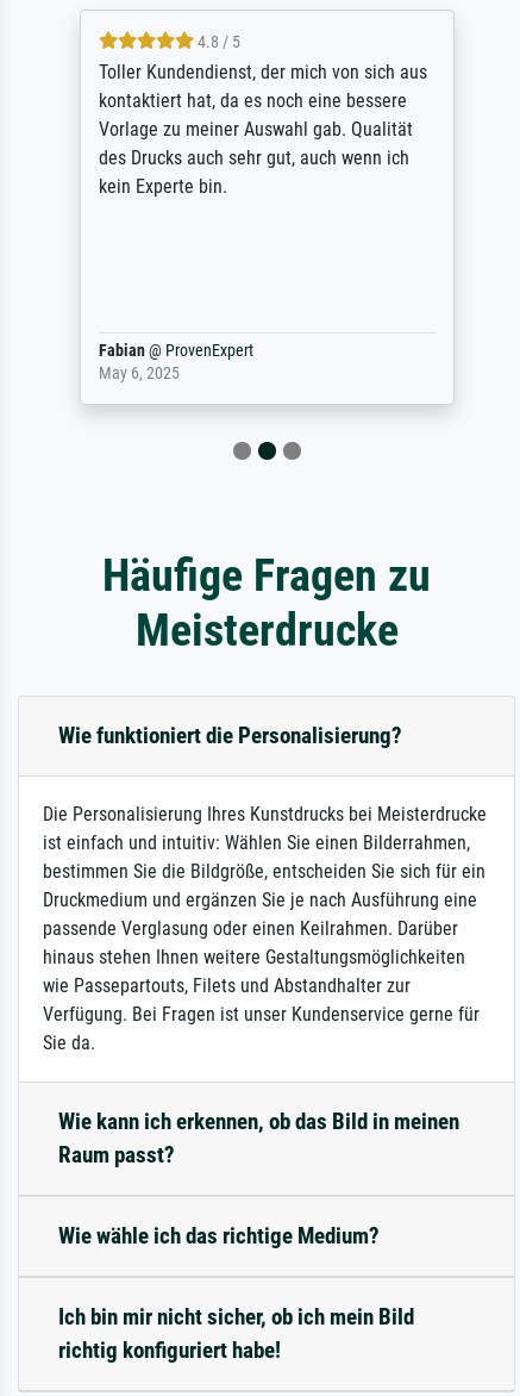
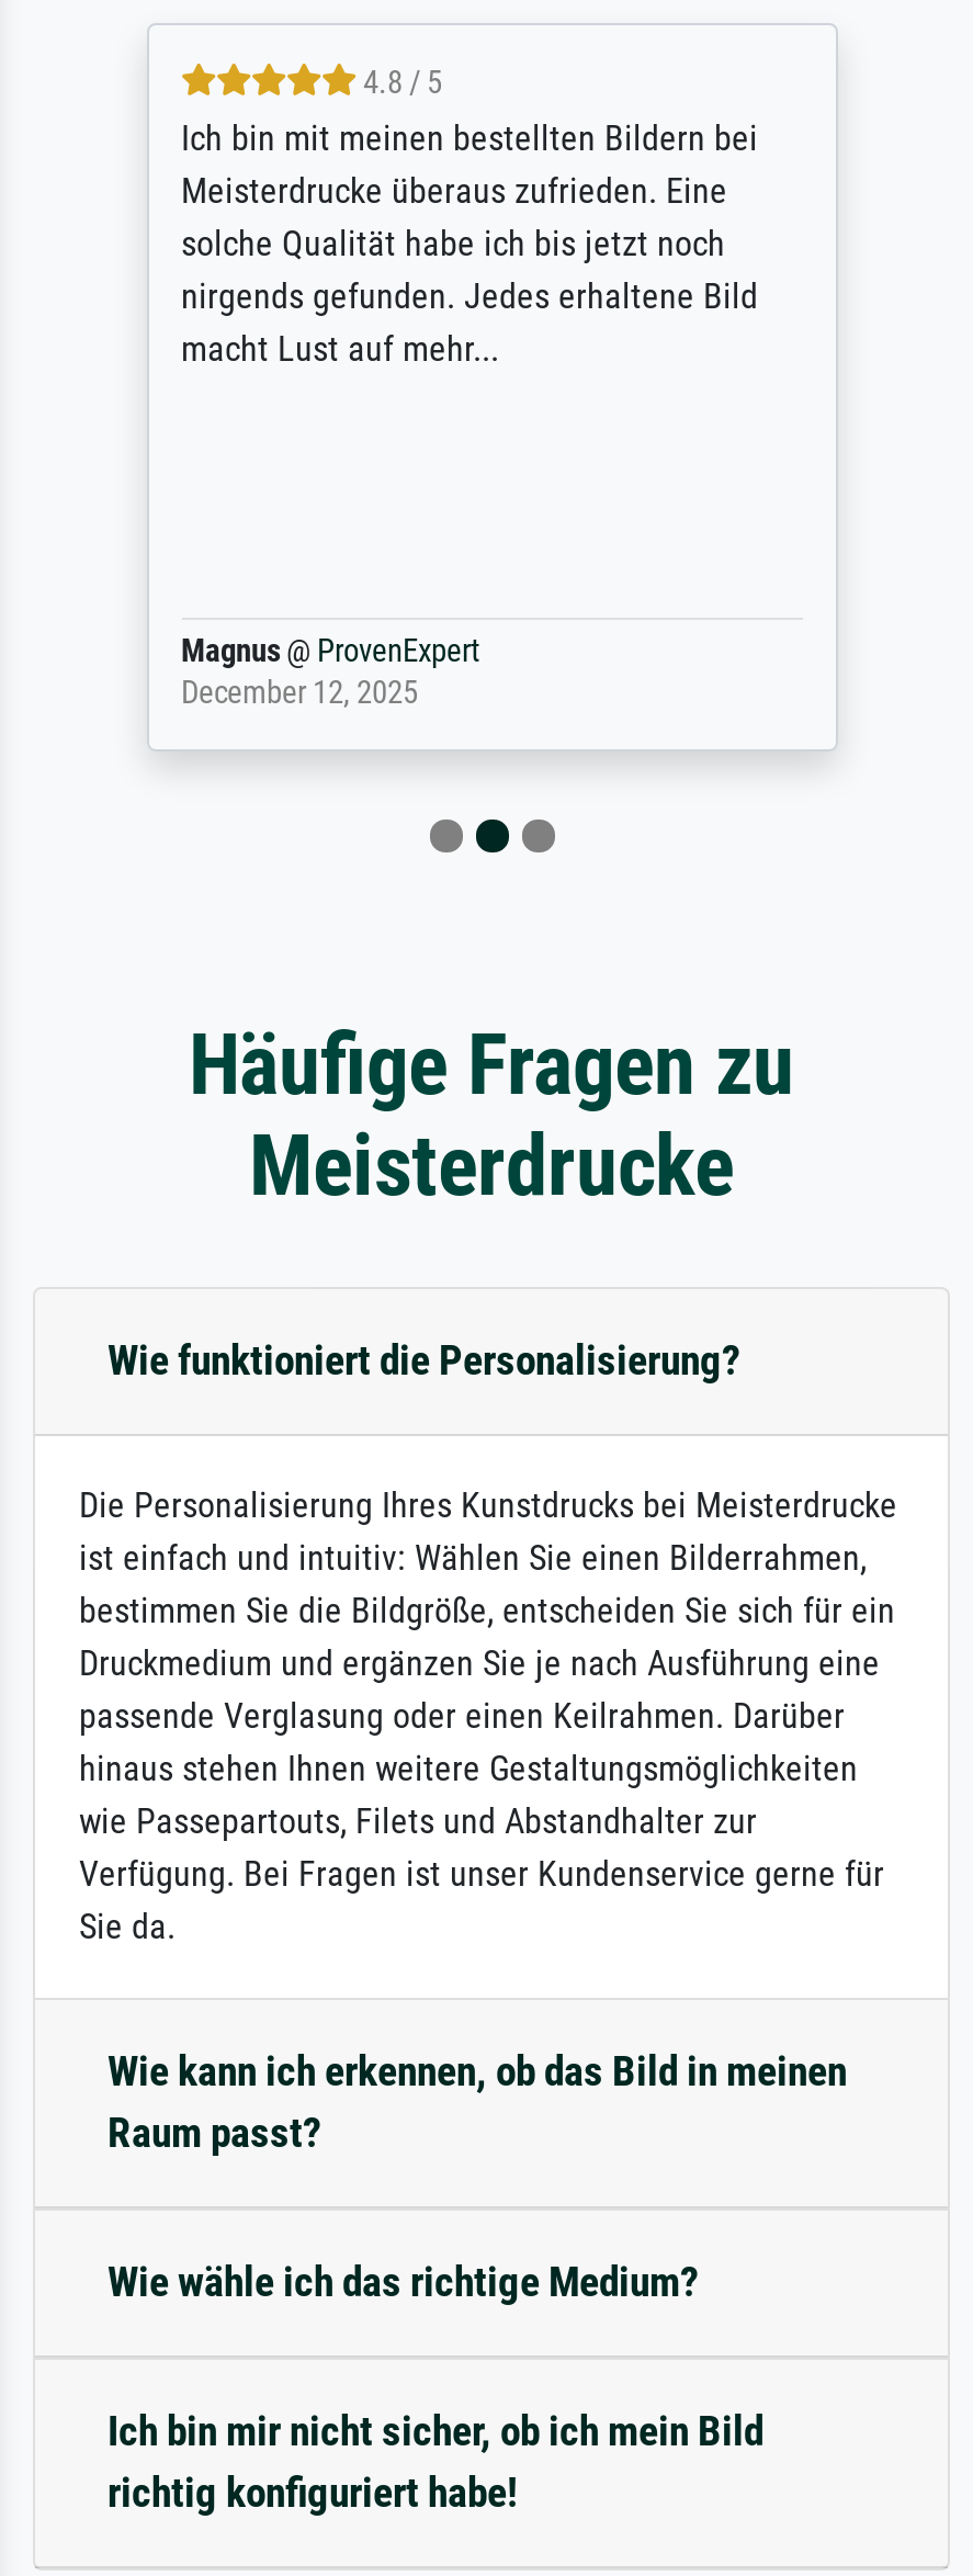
[98,61,427,198] Toller Kundendienst, der mich von sich aus | kontaktiert hat, da es noch eine bessere | Vorlage zu meiner Auswahl gab. Qualität | des Drucks auch sehr gut, auch wenn ich | kein Experte bin. -> [181,117,758,369] Ich bin mit meinen bestellten Bildern bei | Meisterdrucke überaus zufrieden. Eine | solche Qualität habe ich bis jetzt noch | nirgends gefunden. Jedes erhaltene Bild | macht Lust auf mehr...
[98,341,253,384] Fabian @ ProvenExpert | May 6, 2025 -> [181,633,479,712] Magnus @ ProvenExpert | December 12, 2025

